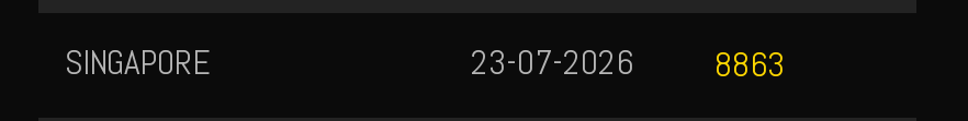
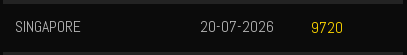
[471,42,633,85] 23-07-2026 -> [200,17,274,37] 20-07-2026
[714,43,785,86] 8863 -> [311,18,343,38] 9720

